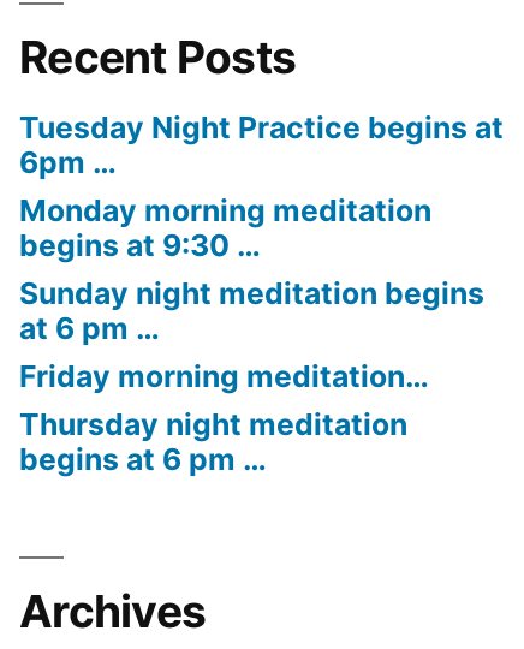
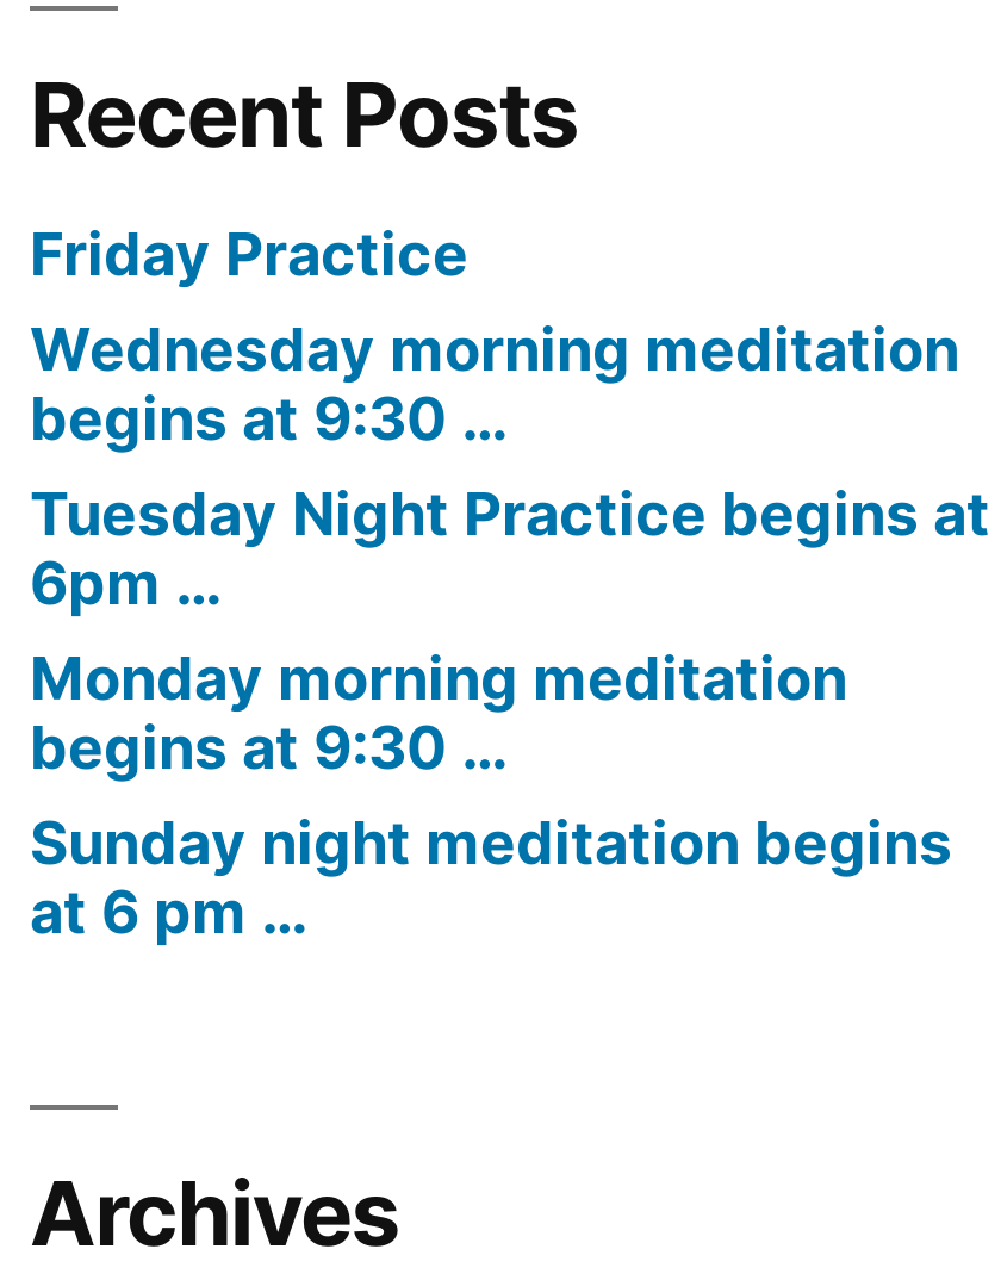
none -> [30,217,959,453] Friday Practice | Wednesday morning meditation | begins at 9:30 …
moved [19,109,504,346] -> [30,477,990,946]: Tuesday Night Practice begins at | 6pm … | Monday morning meditation | begins at 9:30 … | Sunday night meditation begins | at 6 pm …
[19,358,429,477] Friday morning meditation… | Thursday night meditation | begins at 6 pm … -> none

